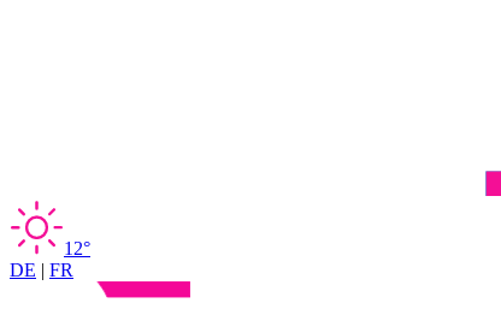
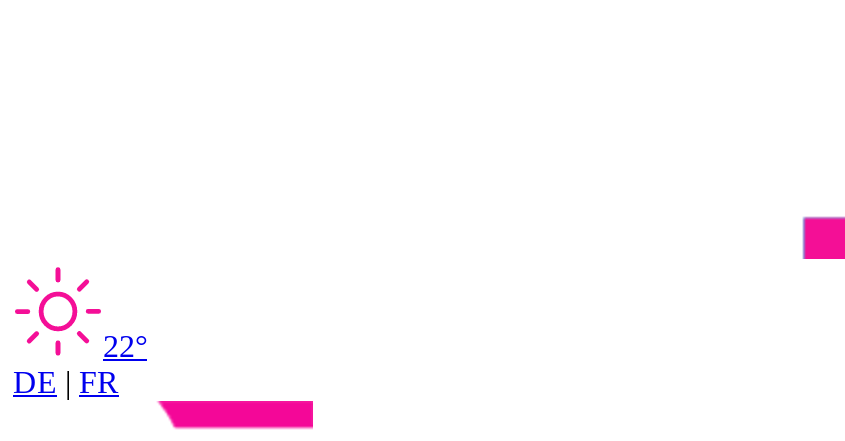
[64,238,90,259] 12° -> [103,329,147,363] 22°

